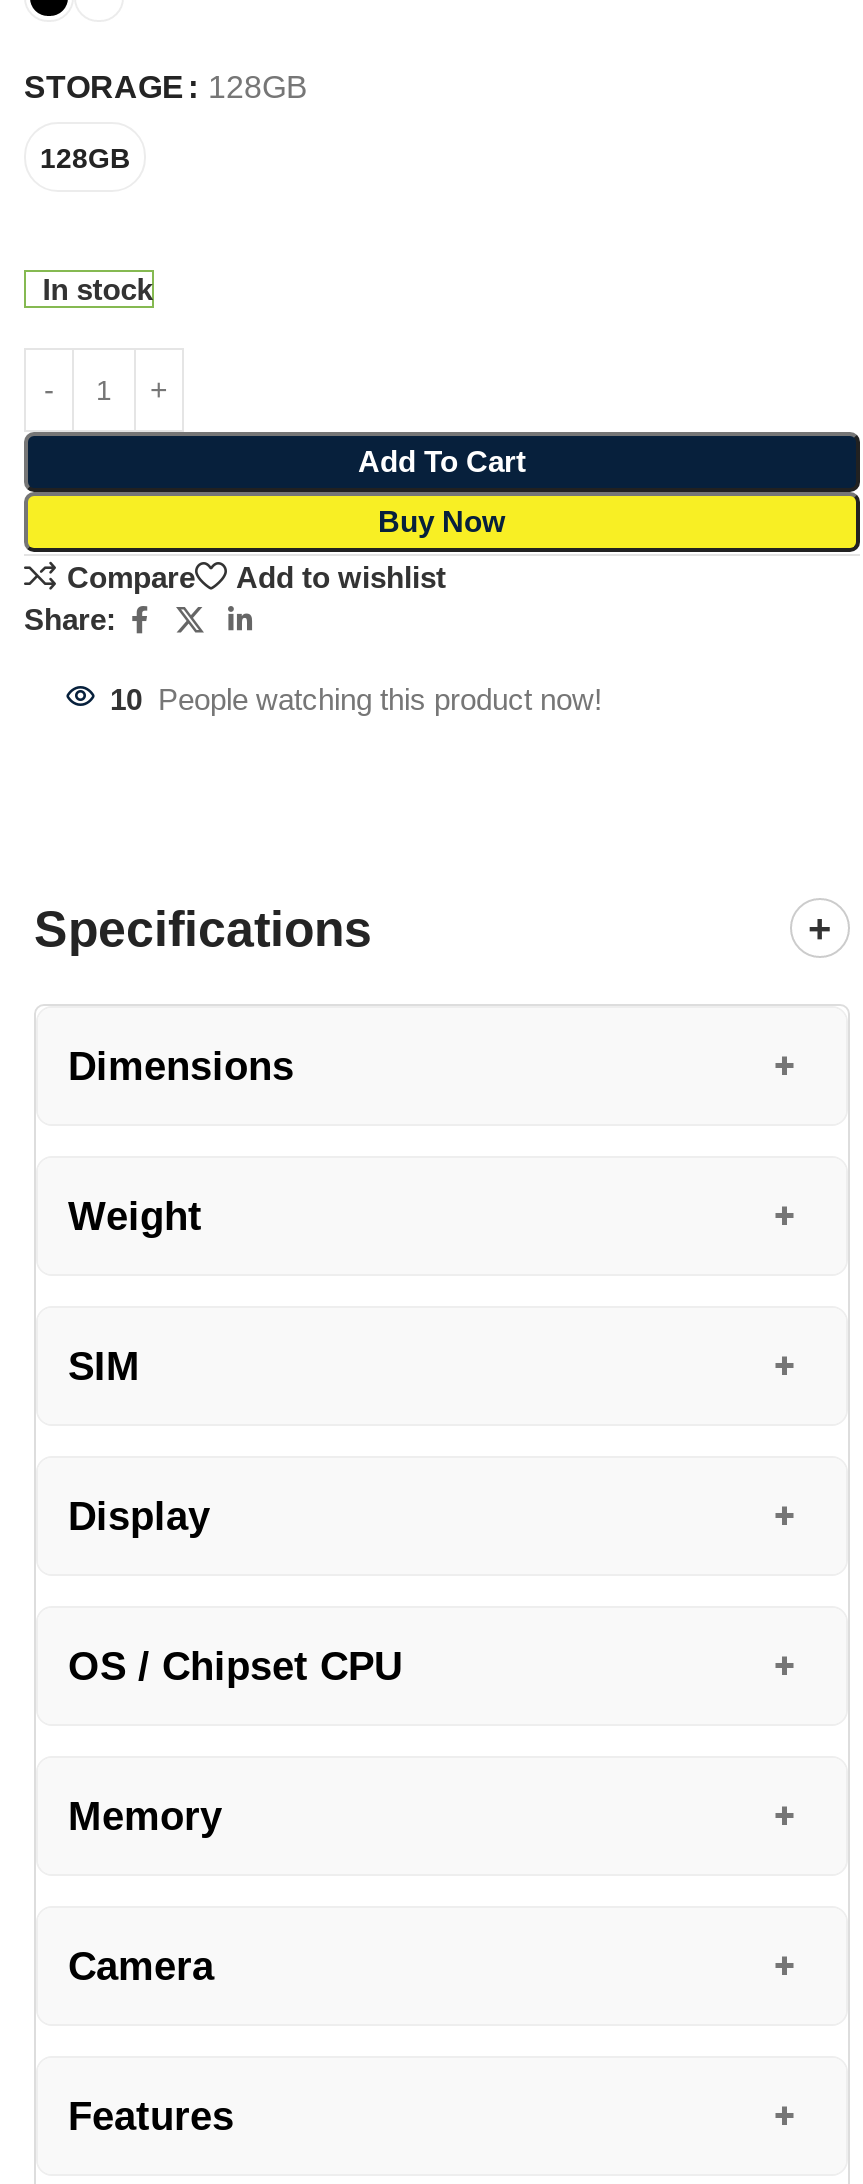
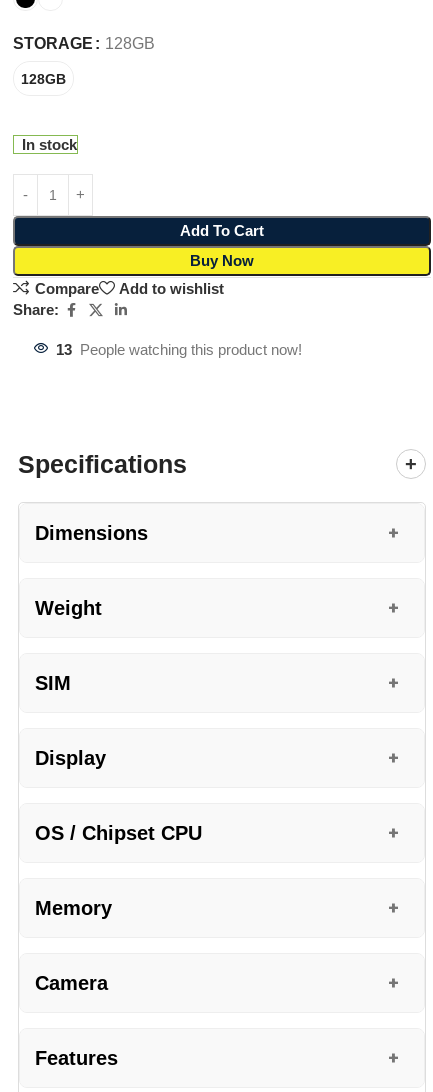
[110,681,602,715] 10 People watching this product now! -> [56,340,302,357] 13 People watching this product now!

